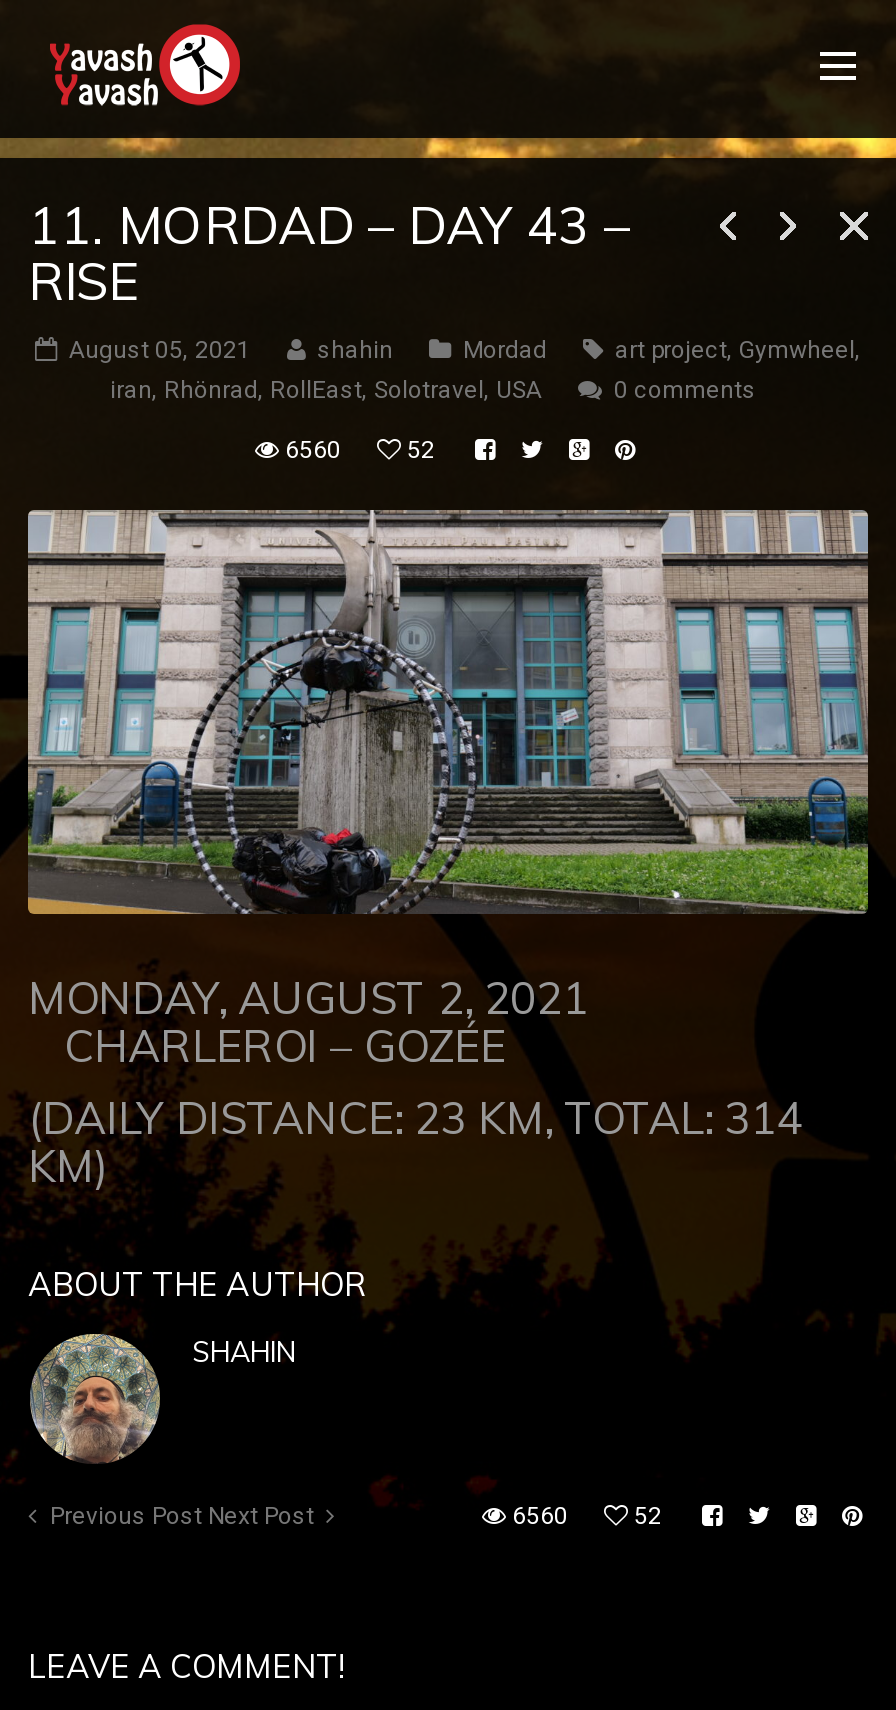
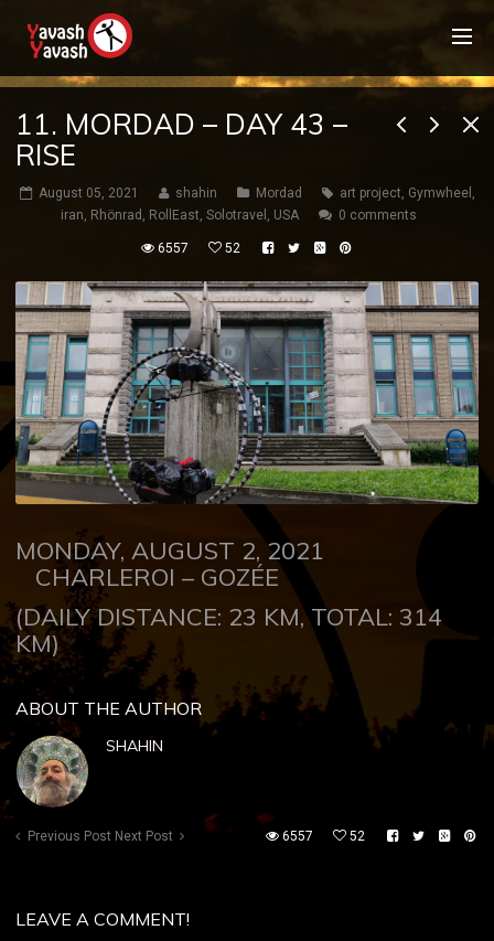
[285,436,341,464] 6560 -> [157,240,188,256] 6557
[512,1502,568,1530] 6560 -> [282,829,313,844] 6557

